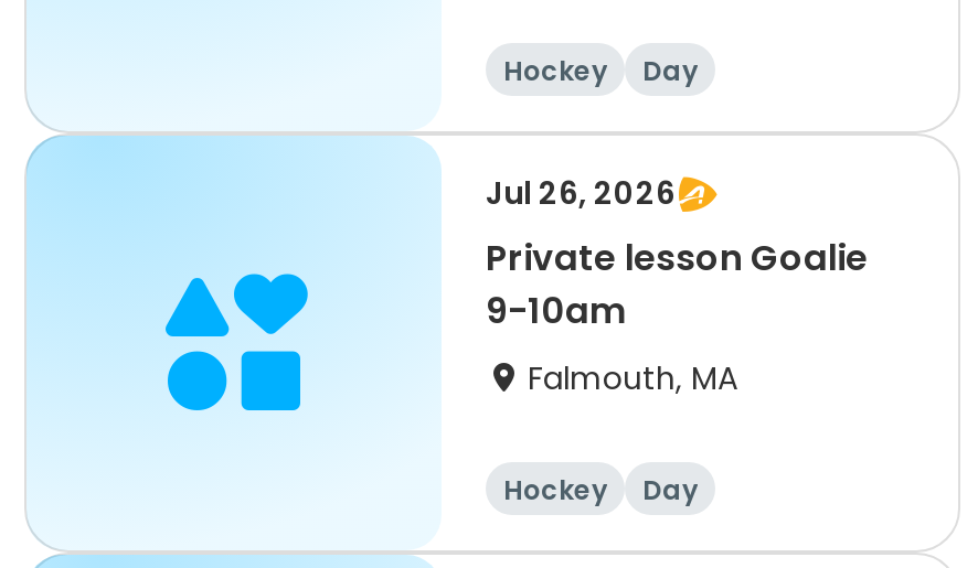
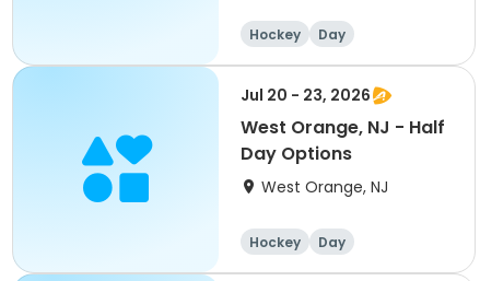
[486,171,868,400] Jul 26, 2026 | Private lesson Goalie | 9-10am | Falmouth, MA -> [241,84,445,198] Jul 20 - 23, 2026 | West Orange, NJ - Half | Day Options | West Orange, NJ

